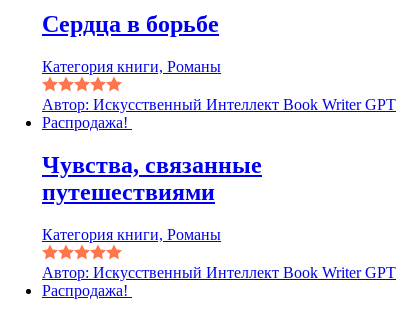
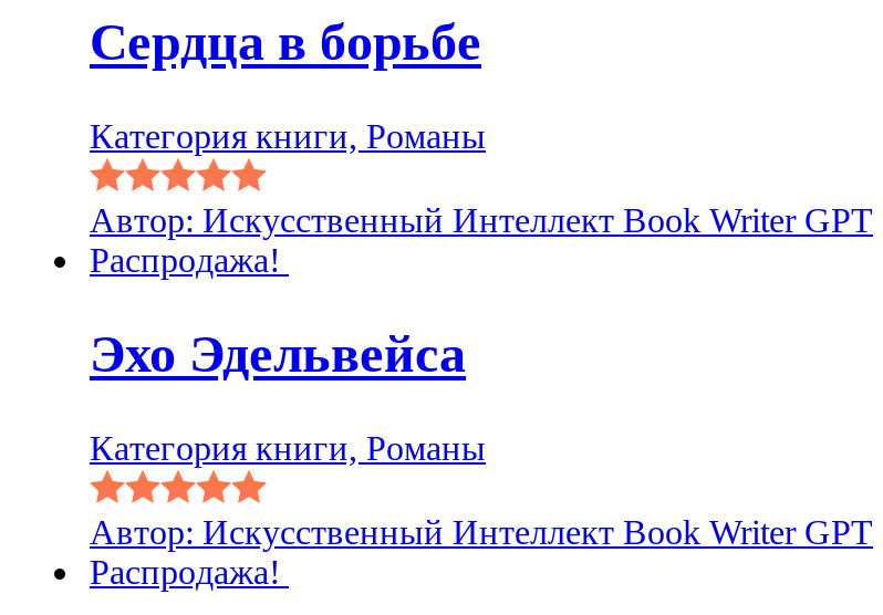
[42,152,262,205] Чувства, связанные | путешествиями -> [90,325,466,382] Эхо Эдельвейса

